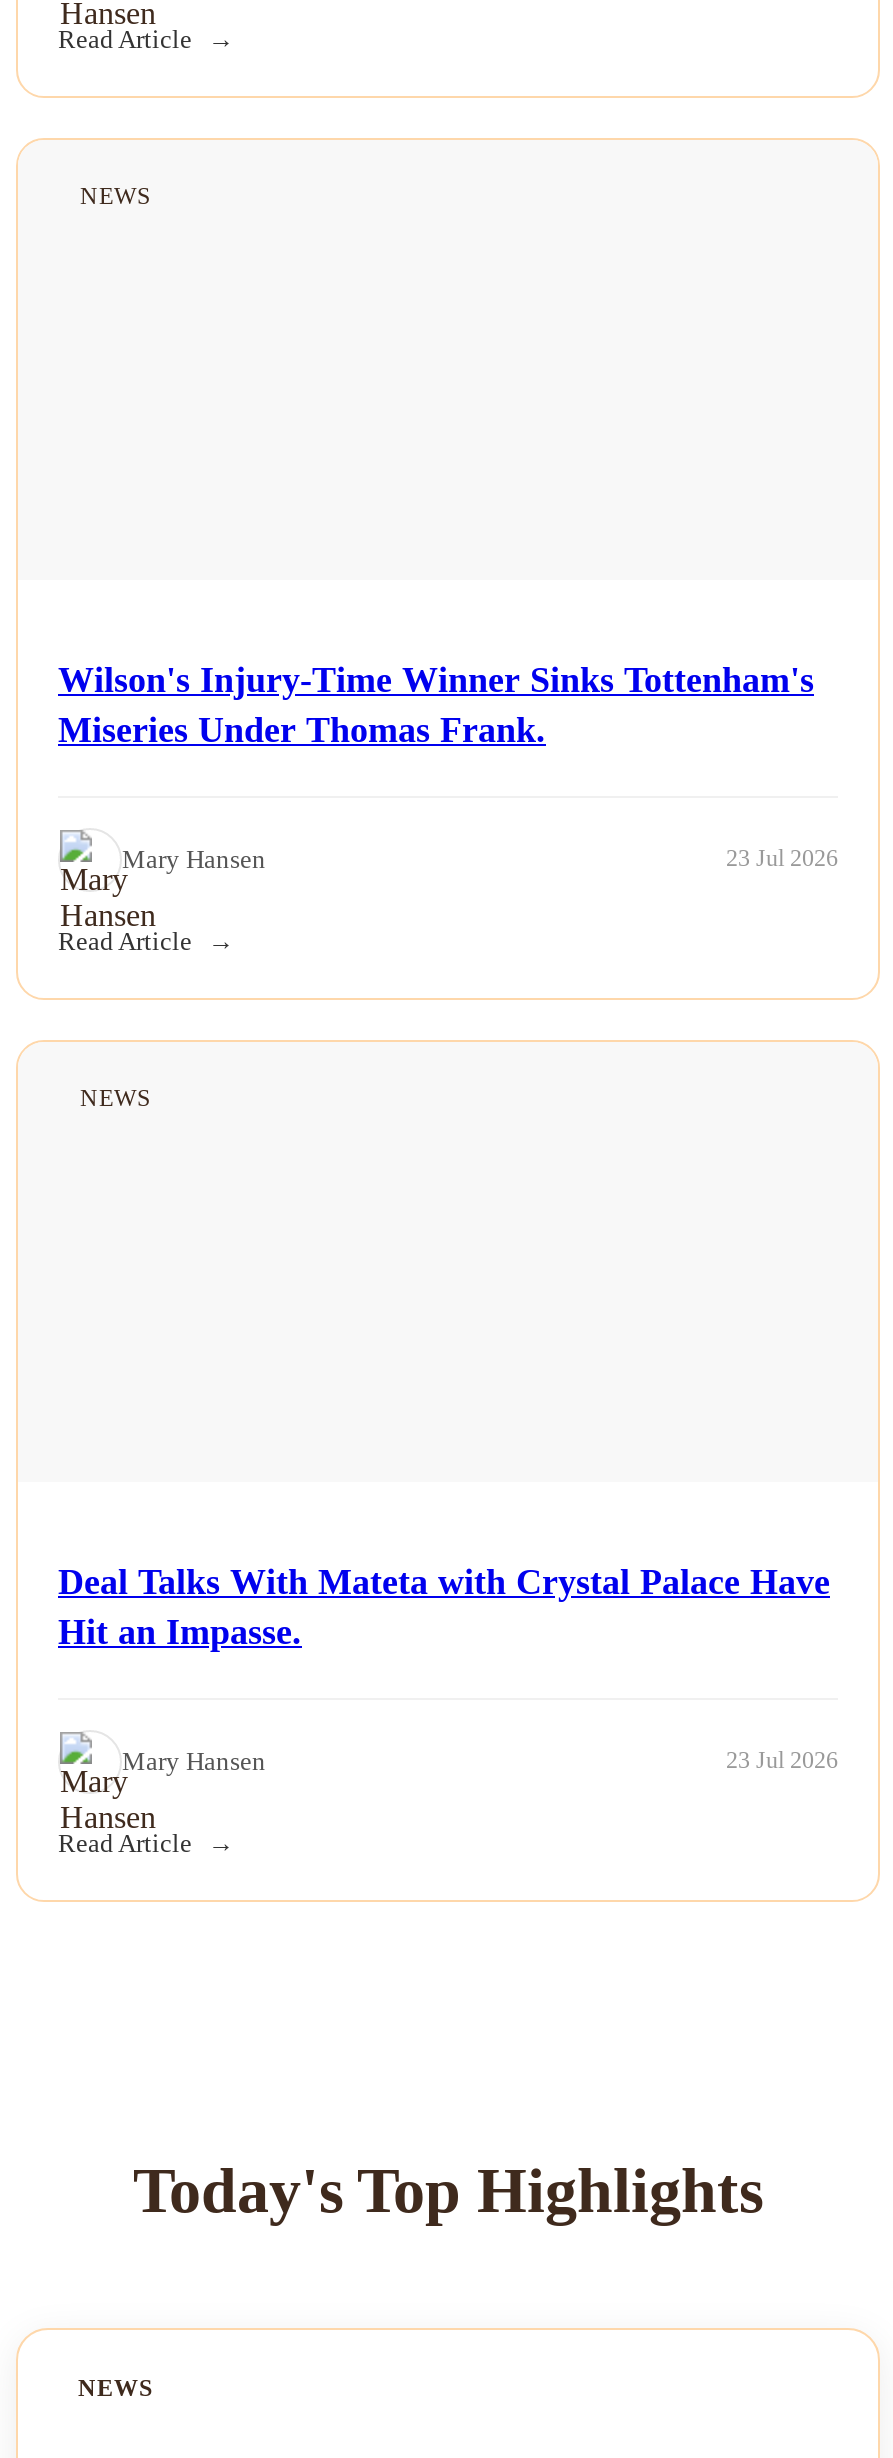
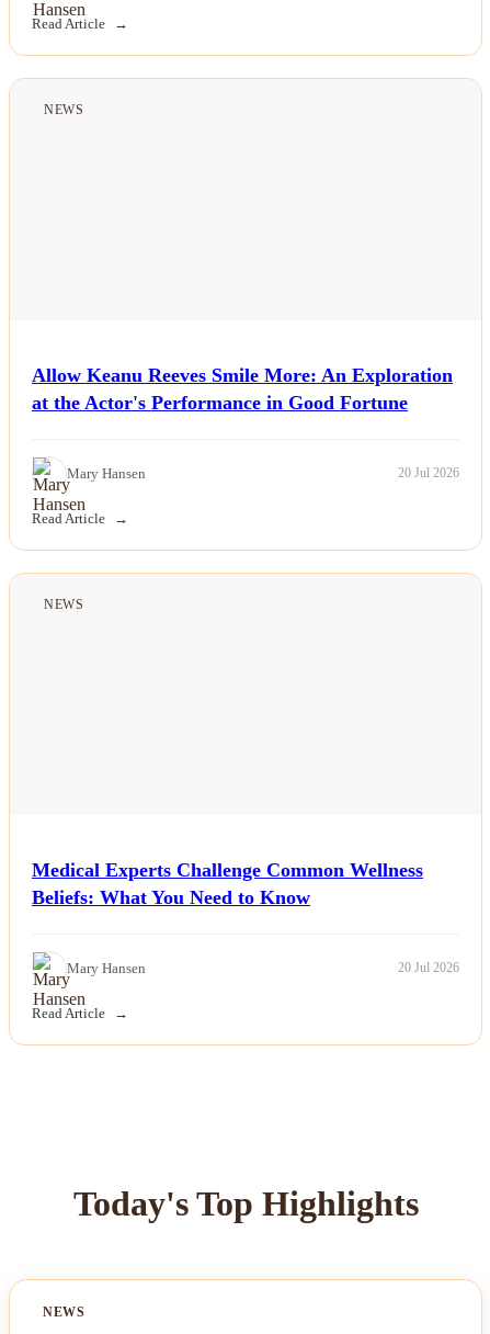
[58,659,814,749] Wilson's Injury-Time Winner Sinks Tottenham's | Miseries Under Thomas Frank. -> [32,364,453,413] Allow Keanu Reeves Smile More: An Exploration | at the Actor's Performance in Good Fortune
[726,844,838,872] 23 Jul 2026 -> [398,465,459,481] 20 Jul 2026
[58,1561,830,1651] Deal Talks With Mateta with Crystal Palace Have | Hit an Impasse. -> [32,859,423,908] Medical Experts Challenge Common Wellness | Beliefs: What You Need to Know
[726,1746,838,1774] 23 Jul 2026 -> [398,960,459,975] 20 Jul 2026

